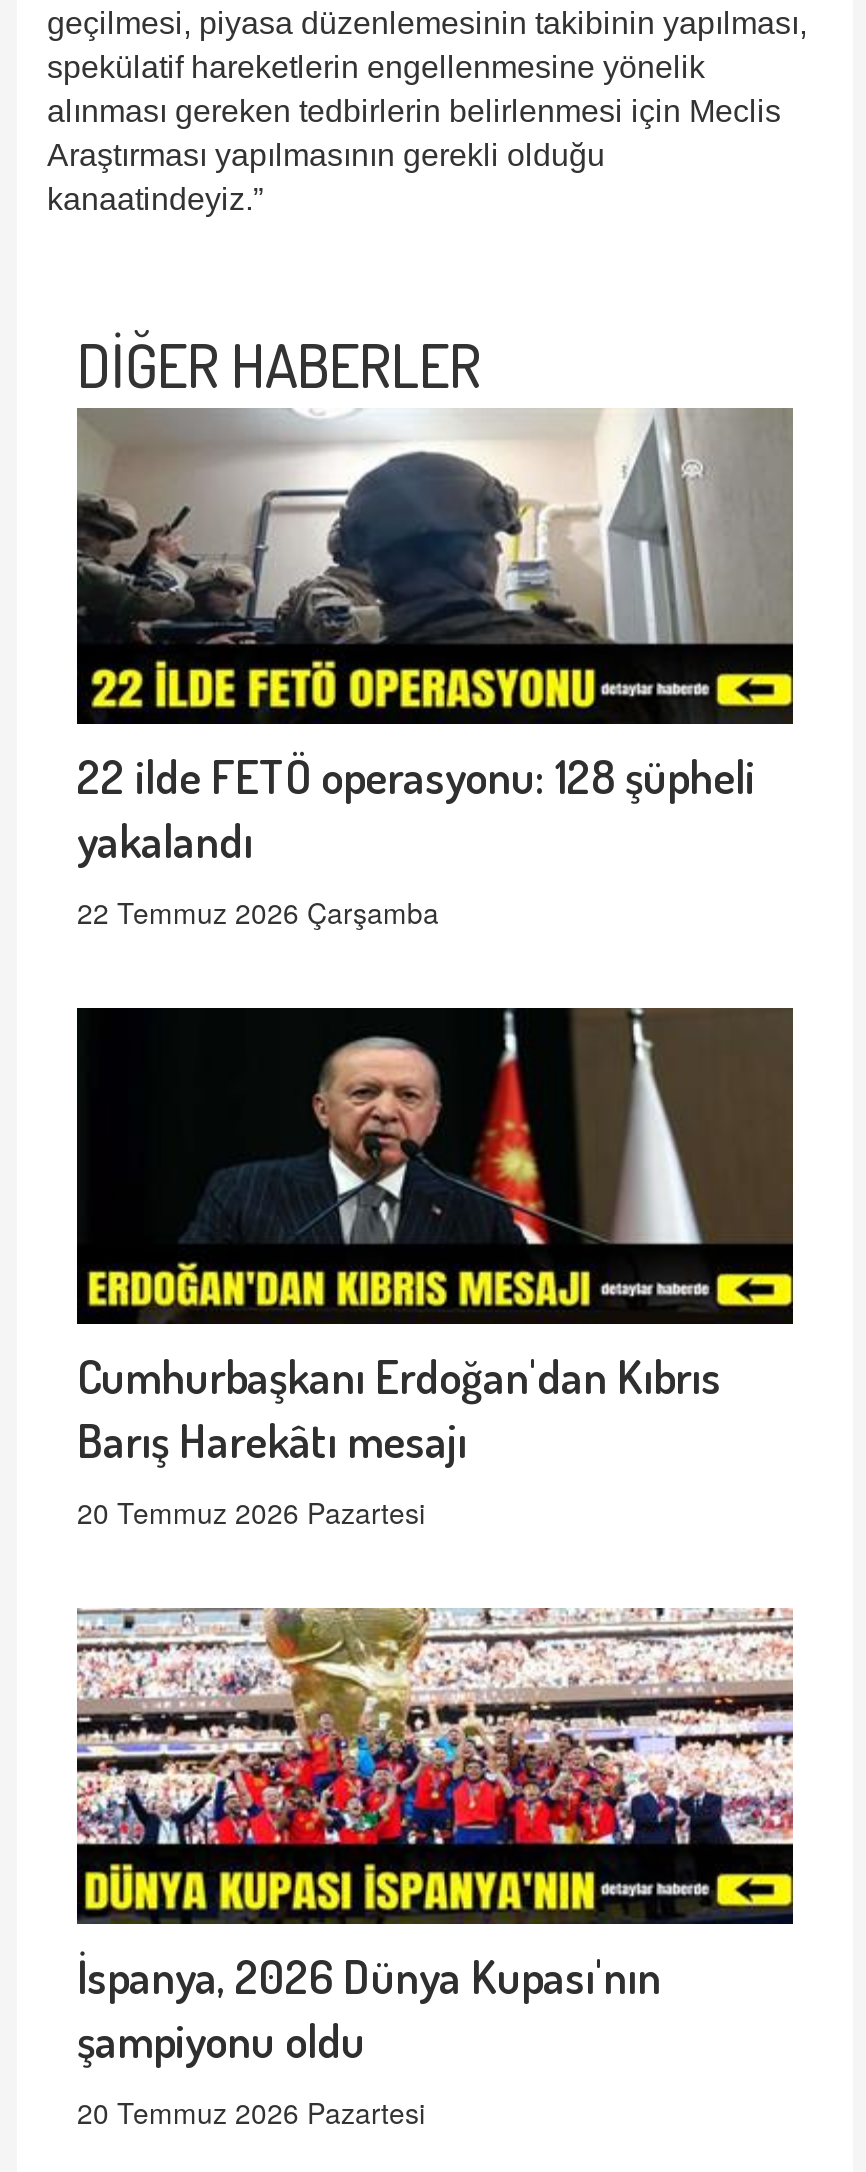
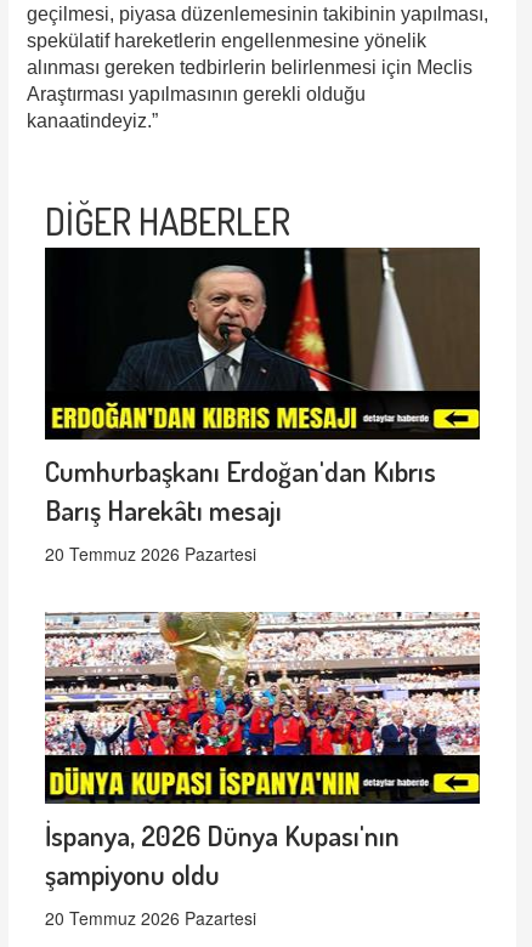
[77,408,793,932] [image] | 22 ilde FETÖ operasyonu: 128 şüpheli | yakalandı | 22 Temmuz 2026 Çarşamba -> none

